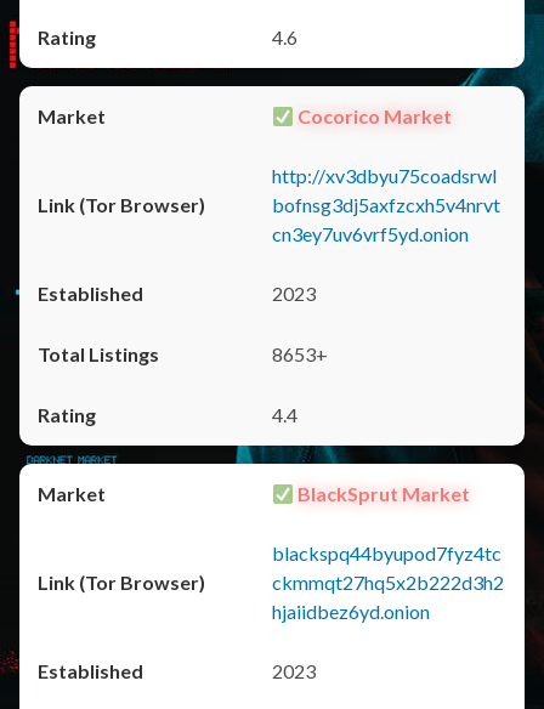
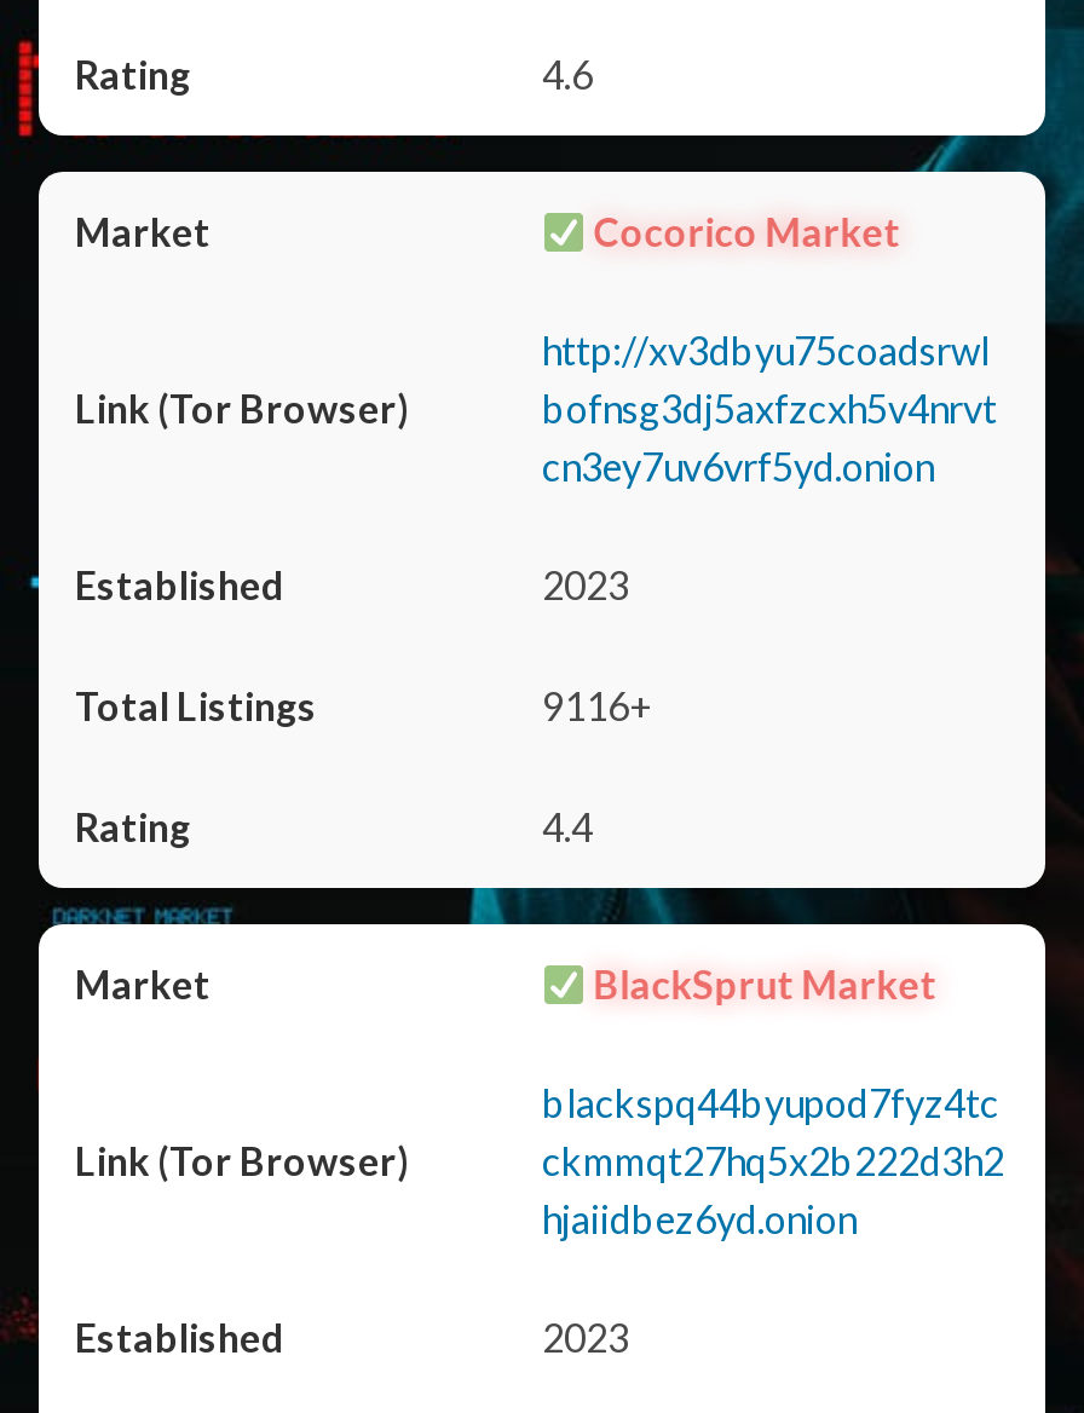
[272,342,328,365] 8653+ -> [542,682,653,728] 9116+

